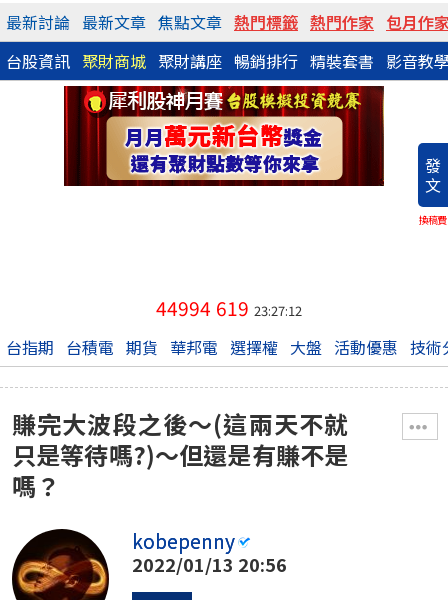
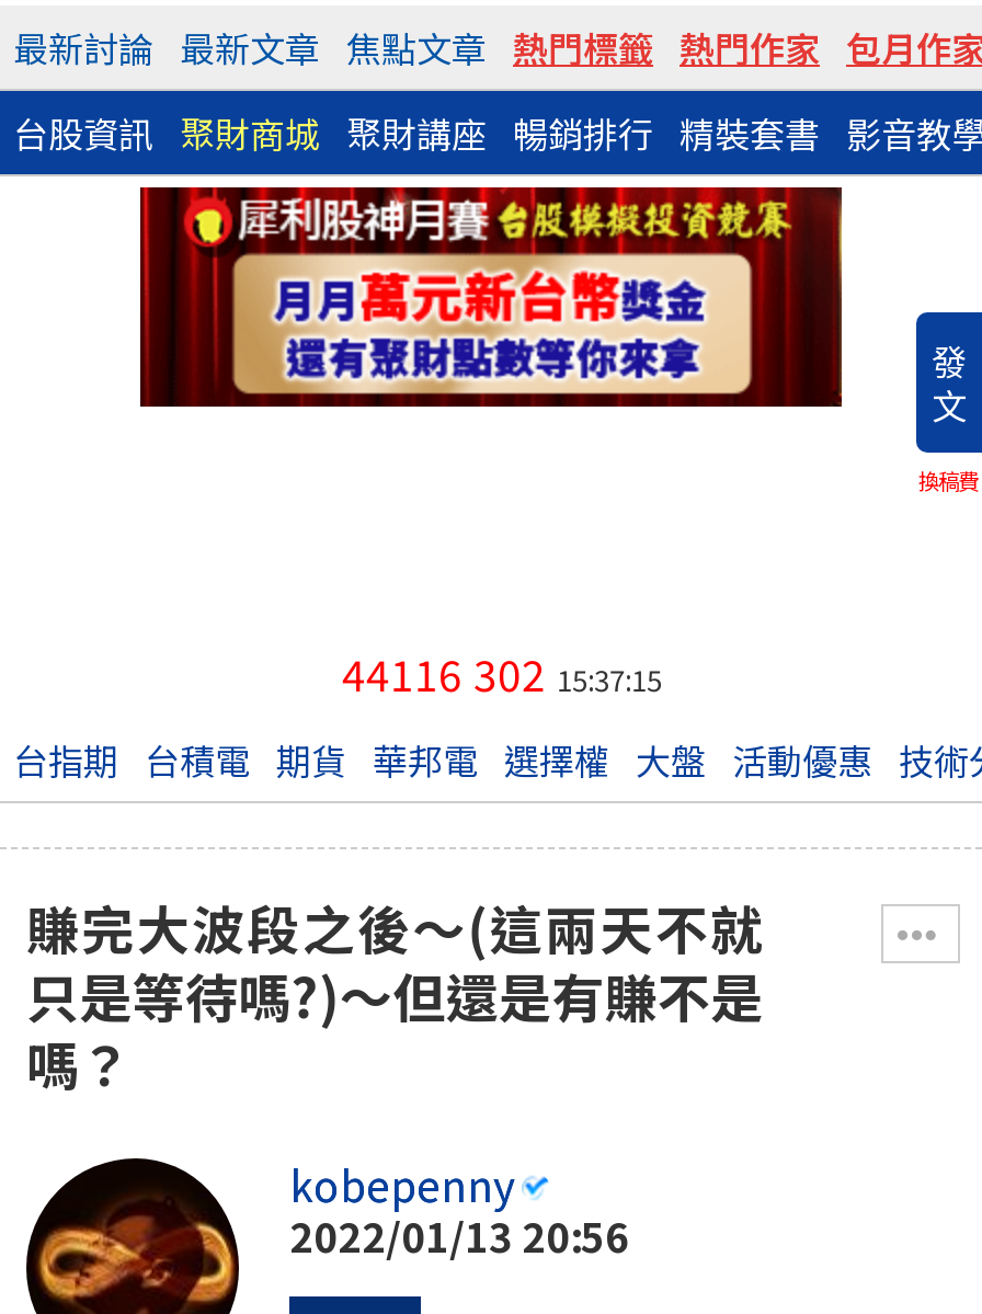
[156,294,302,322] 44994 619 23:27:12 -> [342,643,662,705] 44116 302 15:37:15

